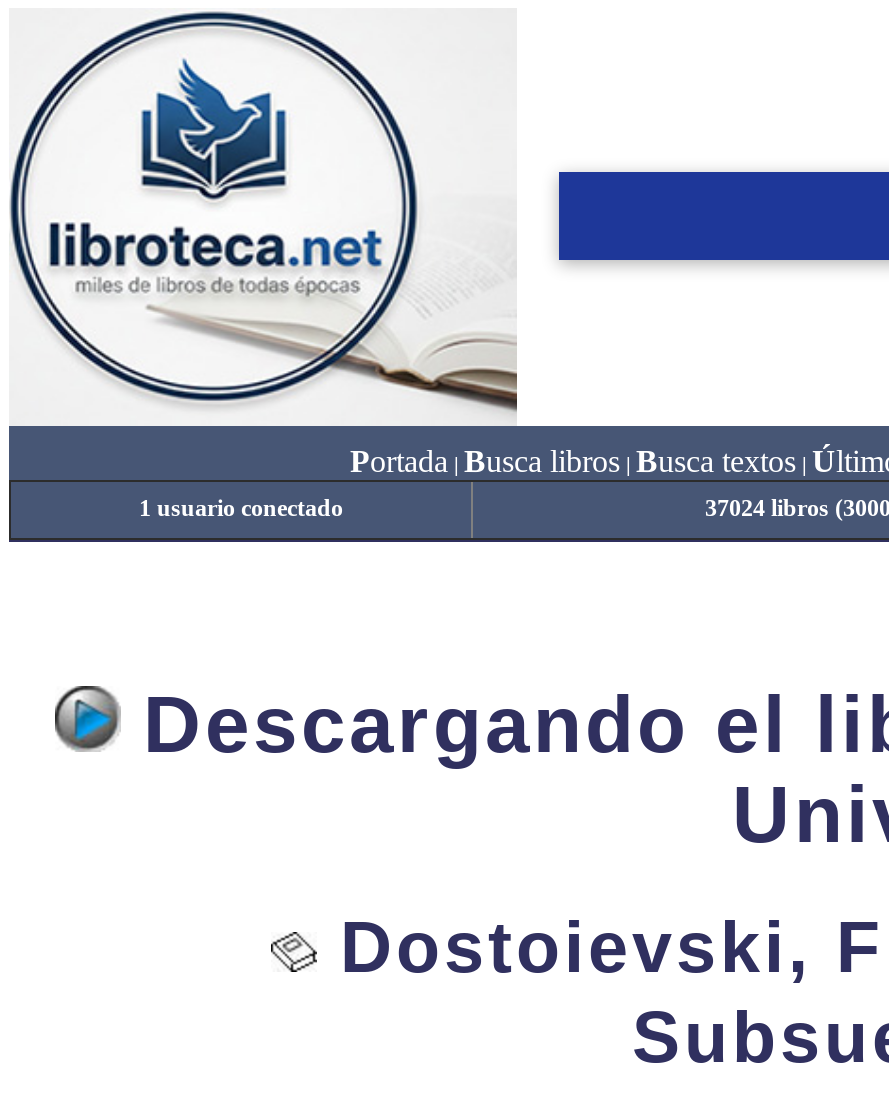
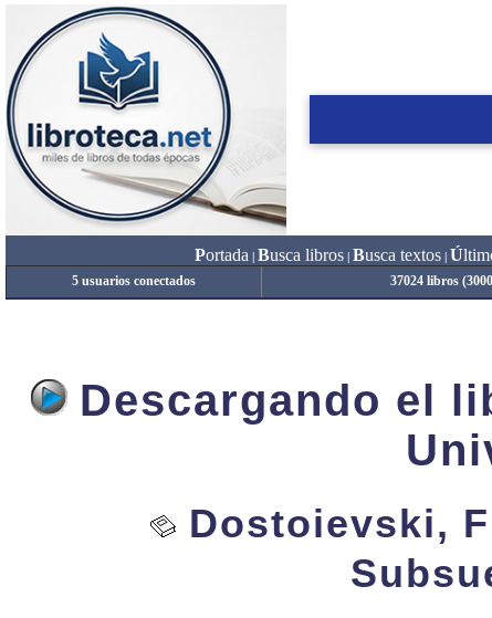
[139,494,343,522] 1 usuario conectado -> [72,273,196,289] 5 usuarios conectados

